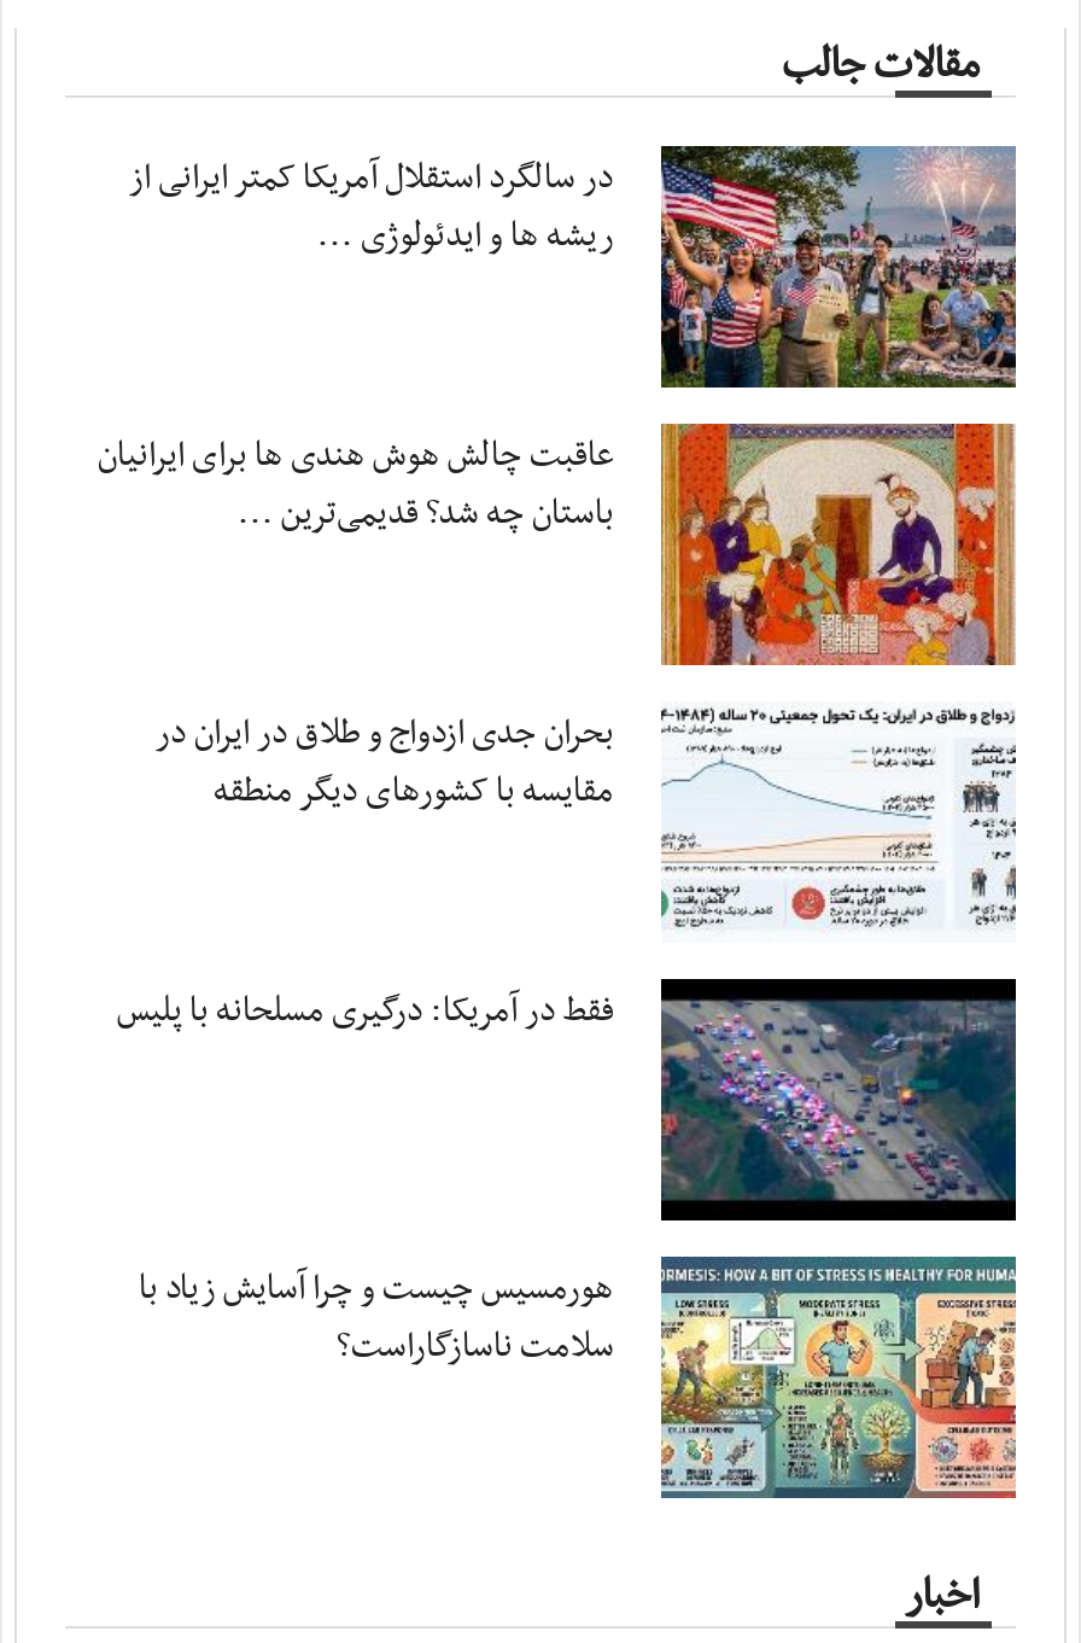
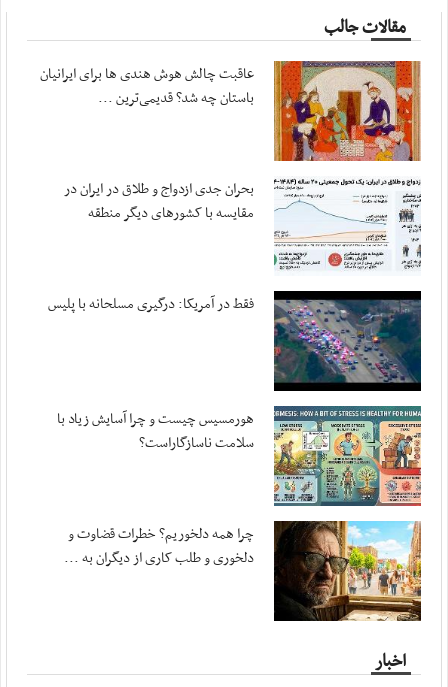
[129,144,1018,390] [image] | در سالگرد استقلال آمریکا کمتر ایرانی از | ریشه ها و ایدئولوژی ... -> none
moved [97,419,1018,1372] -> [40,59,422,454]: [image] | عاقبت چالش هوش هندی ها برای ایرانیان | باستان چه شد؟ قدیمی‌ترین ... | بحران جدی ازدواج و طلاق در ایران در | مقایسه با کشورهای دیگر منطقه | فقط در آمریکا: درگیری مسلحانه با پلیس | هورمسیس چیست و چرا آسایش زیاد با | سلامت ناسازگاراست؟
moved [656,1254,1021,1501] -> [272,405,423,507]: [image]
none -> [64,520,422,622] [image] | چرا همه دلخوریم؟ خطرات قضاوت و | دلخوری و طلب کاری از دیگران به ...

